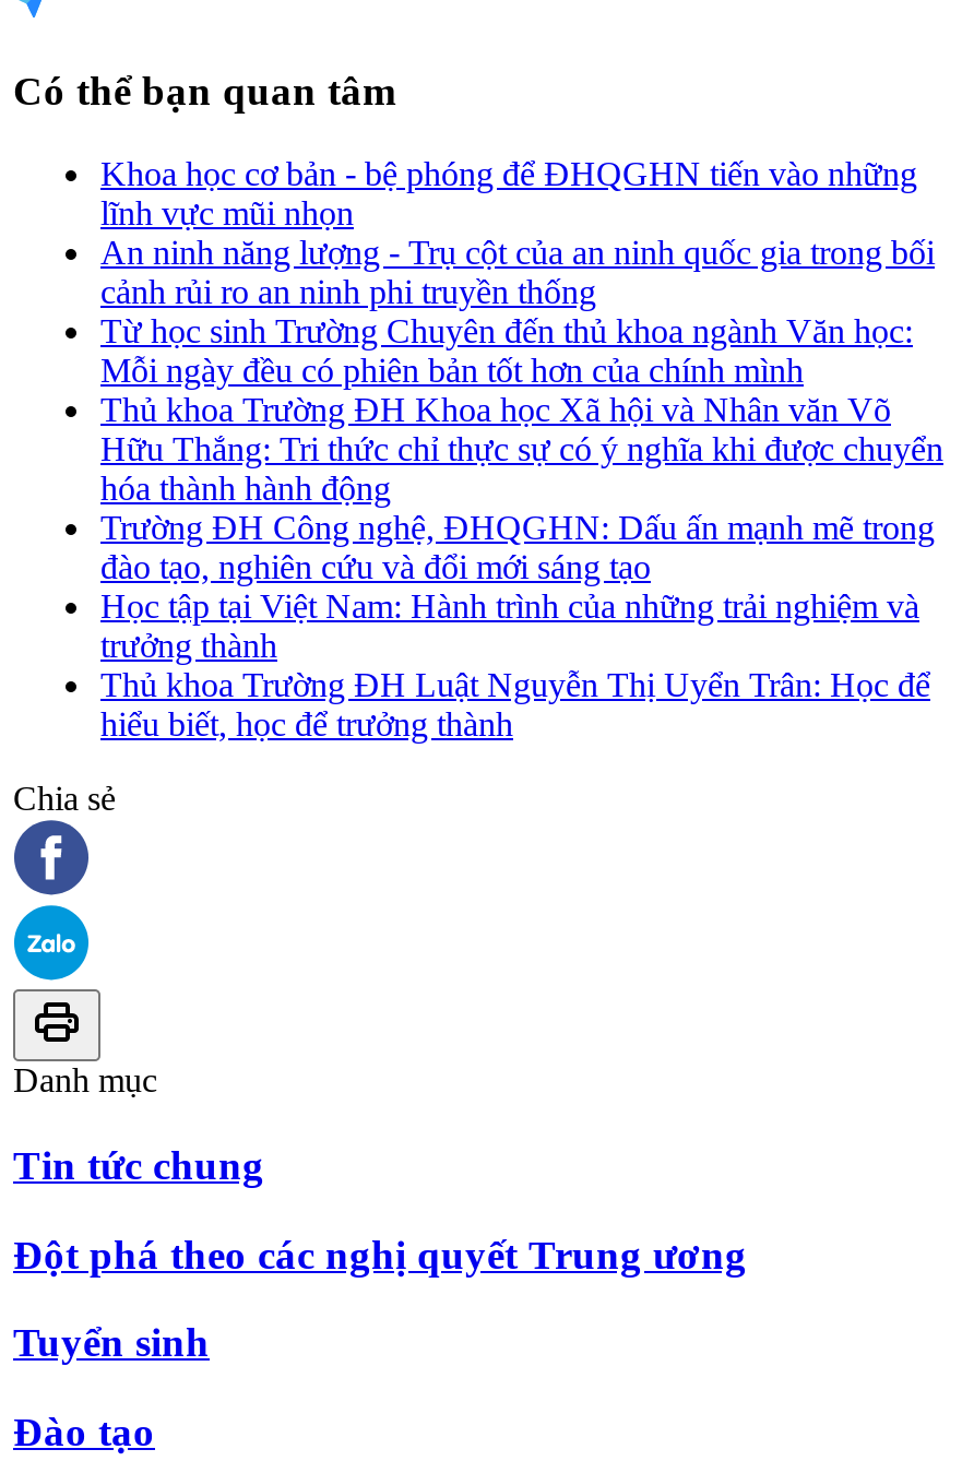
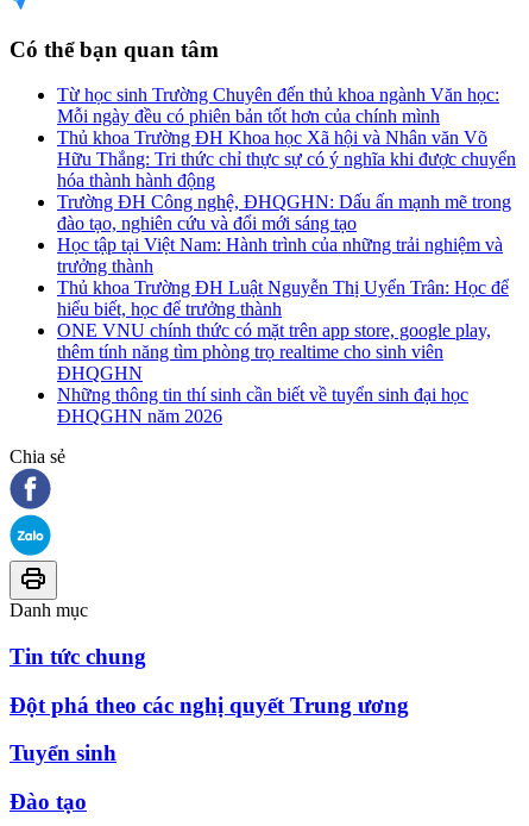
[100,155,935,311] Khoa học cơ bản - bệ phóng để ĐHQGHN tiến vào những | lĩnh vực mũi nhọn | An ninh năng lượng - Trụ cột của an ninh quốc gia trong bối | cảnh rủi ro an ninh phi truyền thống -> none
moved [100,313,943,743] -> [57,85,516,319]: Từ học sinh Trường Chuyên đến thủ khoa ngành Văn học: | Mỗi ngày đều có phiên bản tốt hơn của chính mình | Thủ khoa Trường ĐH Khoa học Xã hội và Nhân văn Võ | ... | Thủ khoa Trường ĐH Luật Nguyễn Thị Uyển Trân: Học để | hiểu biết, học để trưởng thành
none -> [57,320,491,426] ONE VNU chính thức có mặt trên app store, google play, | thêm tính năng tìm phòng trọ realtime cho sinh viên | ĐHQGHN | Những thông tin thí sinh cần biết về tuyển sinh đại học | ĐHQGHN năm 2026

